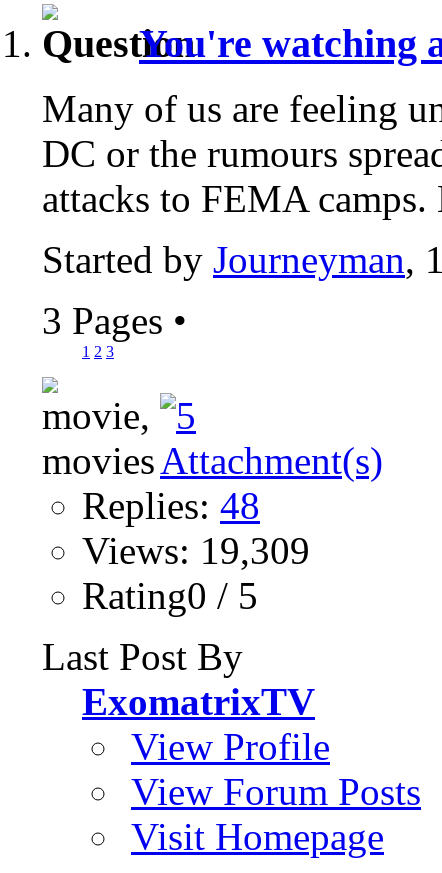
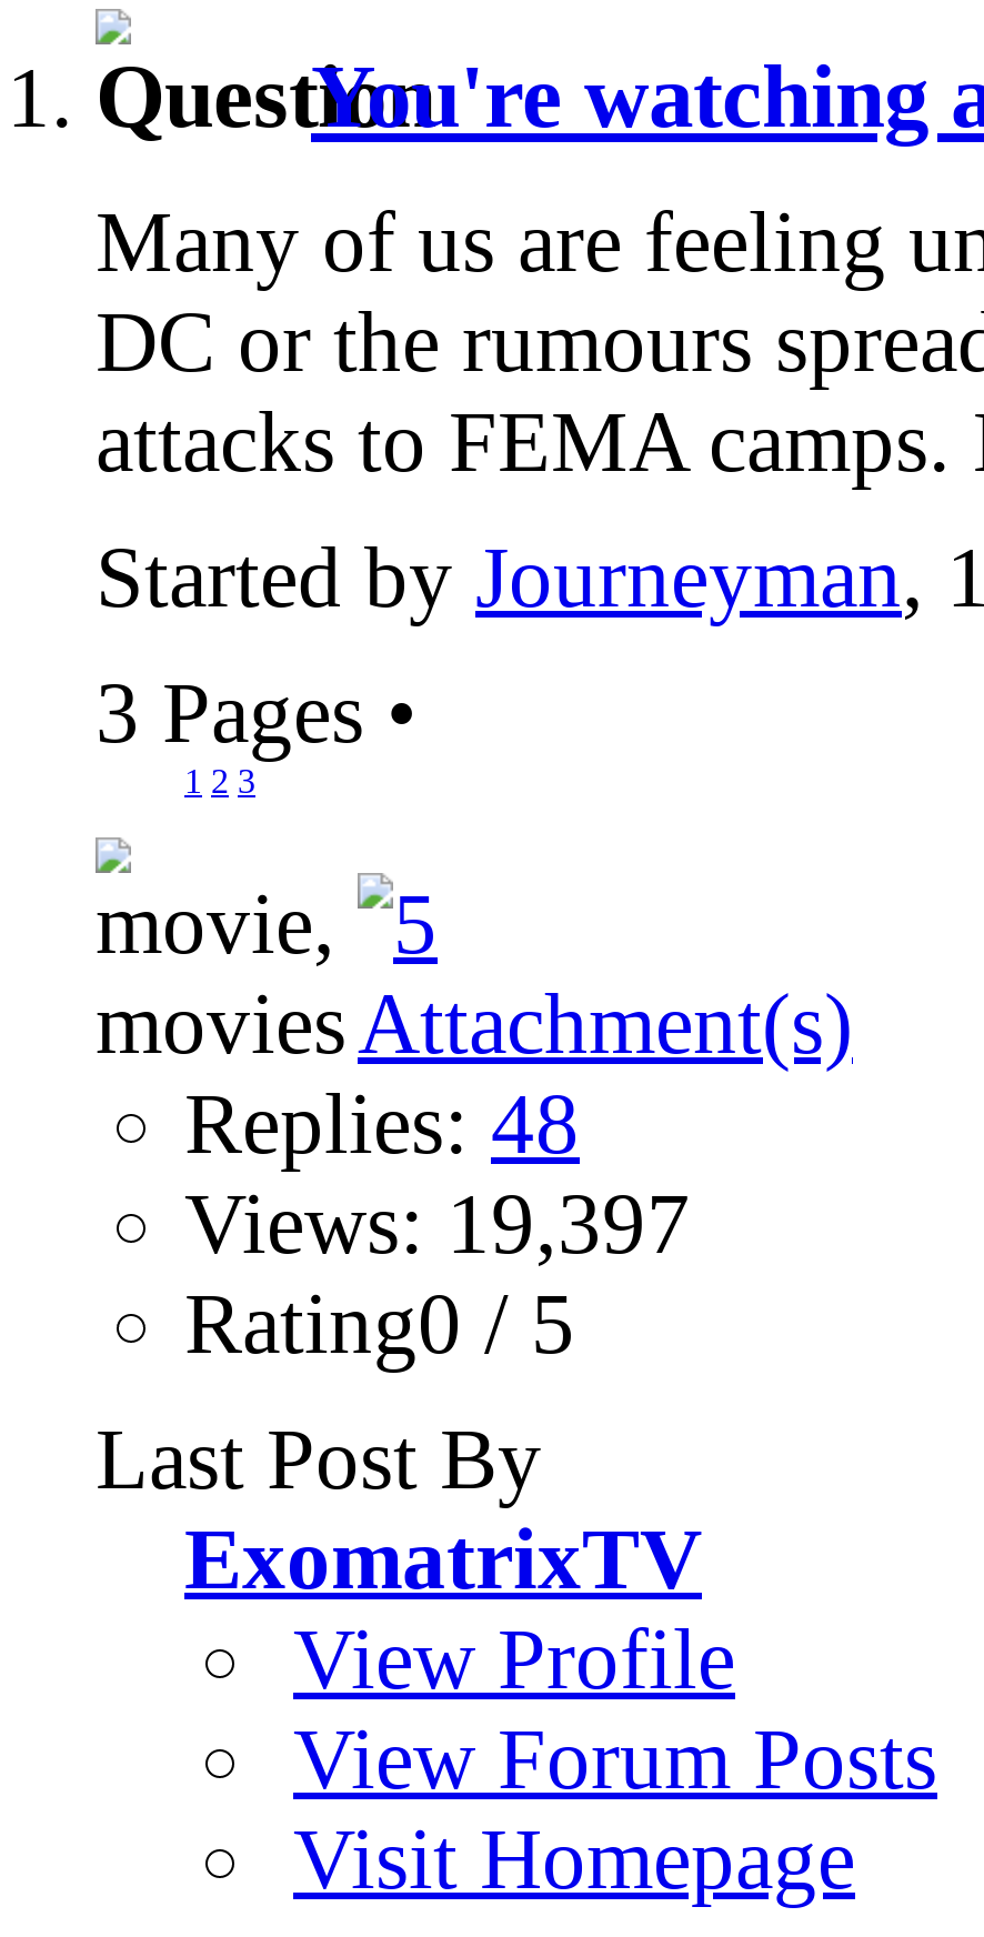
[82,529,310,572] Views: 19,309 -> [184,1174,691,1270] Views: 19,397

